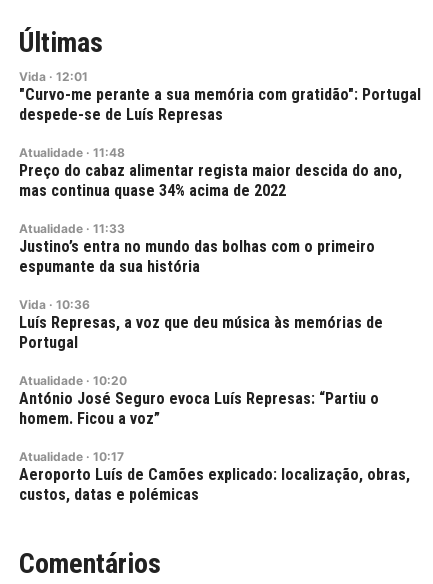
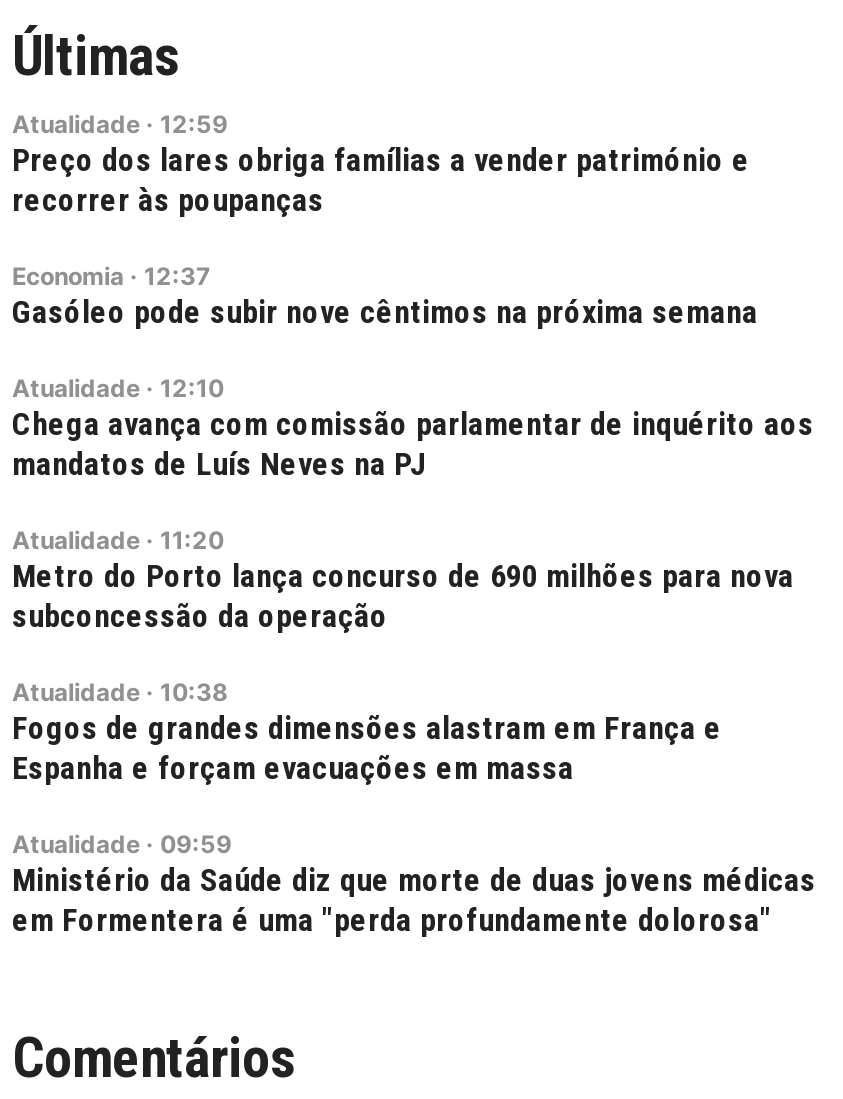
[19,69,421,124] Vida · 12:01 | "Curvo-me perante a sua memória com gratidão": Portugal | despede-se de Luís Represas -> [12,109,750,219] Atualidade · 12:59 | Preço dos lares obriga famílias a vender património e | recorrer às poupanças
[19,145,402,200] Atualidade · 11:48 | Preço do cabaz alimentar regista maior descida do ano, | mas continua quase 34% acima de 2022 -> [12,261,758,331] Economia · 12:37 | Gasóleo pode subir nove cêntimos na próxima semana
[19,221,375,276] Atualidade · 11:33 | Justino’s entra no mundo das bolhas com o primeiro | espumante da sua história -> [12,373,814,483] Atualidade · 12:10 | Chega avança com comissão parlamentar de inquérito aos | mandatos de Luís Neves na PJ
[19,297,383,352] Vida · 10:36 | Luís Represas, a voz que deu música às memórias de | Portugal -> [12,525,794,635] Atualidade · 11:20 | Metro do Porto lança concurso de 690 milhões para nova | subconcessão da operação
[19,373,379,428] Atualidade · 10:20 | António José Seguro evoca Luís Represas: “Partiu o | homem. Ficou a voz” -> [12,677,722,787] Atualidade · 10:38 | Fogos de grandes dimensões alastram em França e | Espanha e forçam evacuações em massa
[19,449,410,504] Atualidade · 10:17 | Aeroporto Luís de Camões explicado: localização, obras, | custos, datas e polémicas -> [12,829,816,939] Atualidade · 09:59 | Ministério da Saúde diz que morte de duas jovens médicas | em Formentera é uma "perda profundamente dolorosa"

